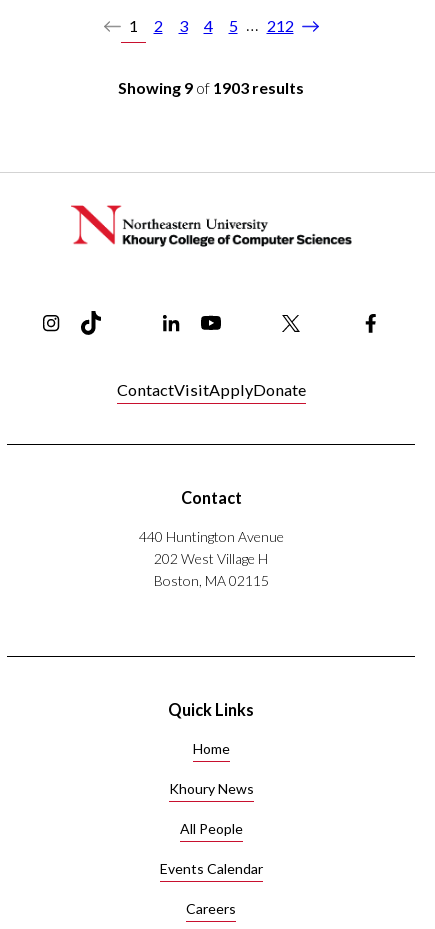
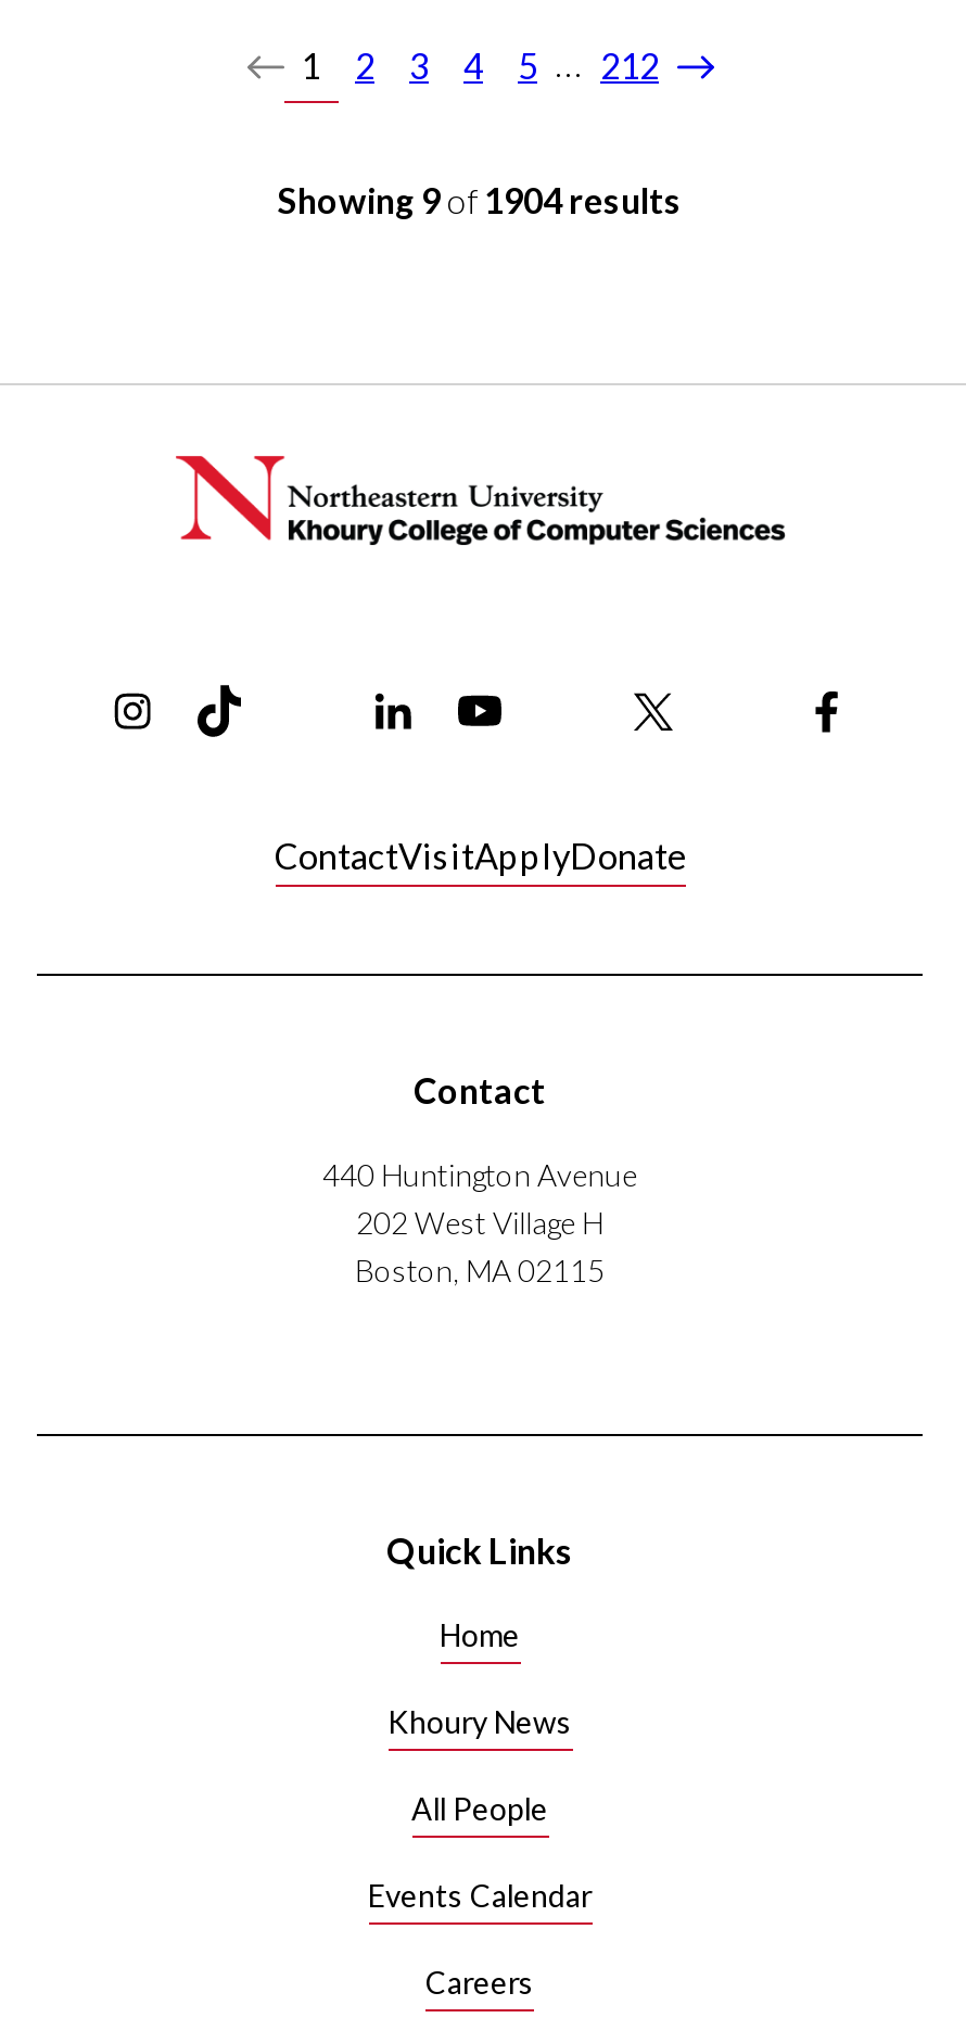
[118,78,304,97] Showing 9 of 1903 results -> [278,180,682,221] Showing 9 of 1904 results

